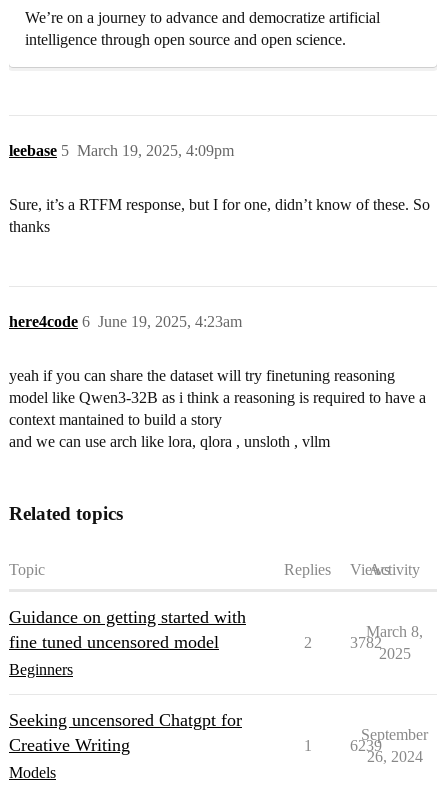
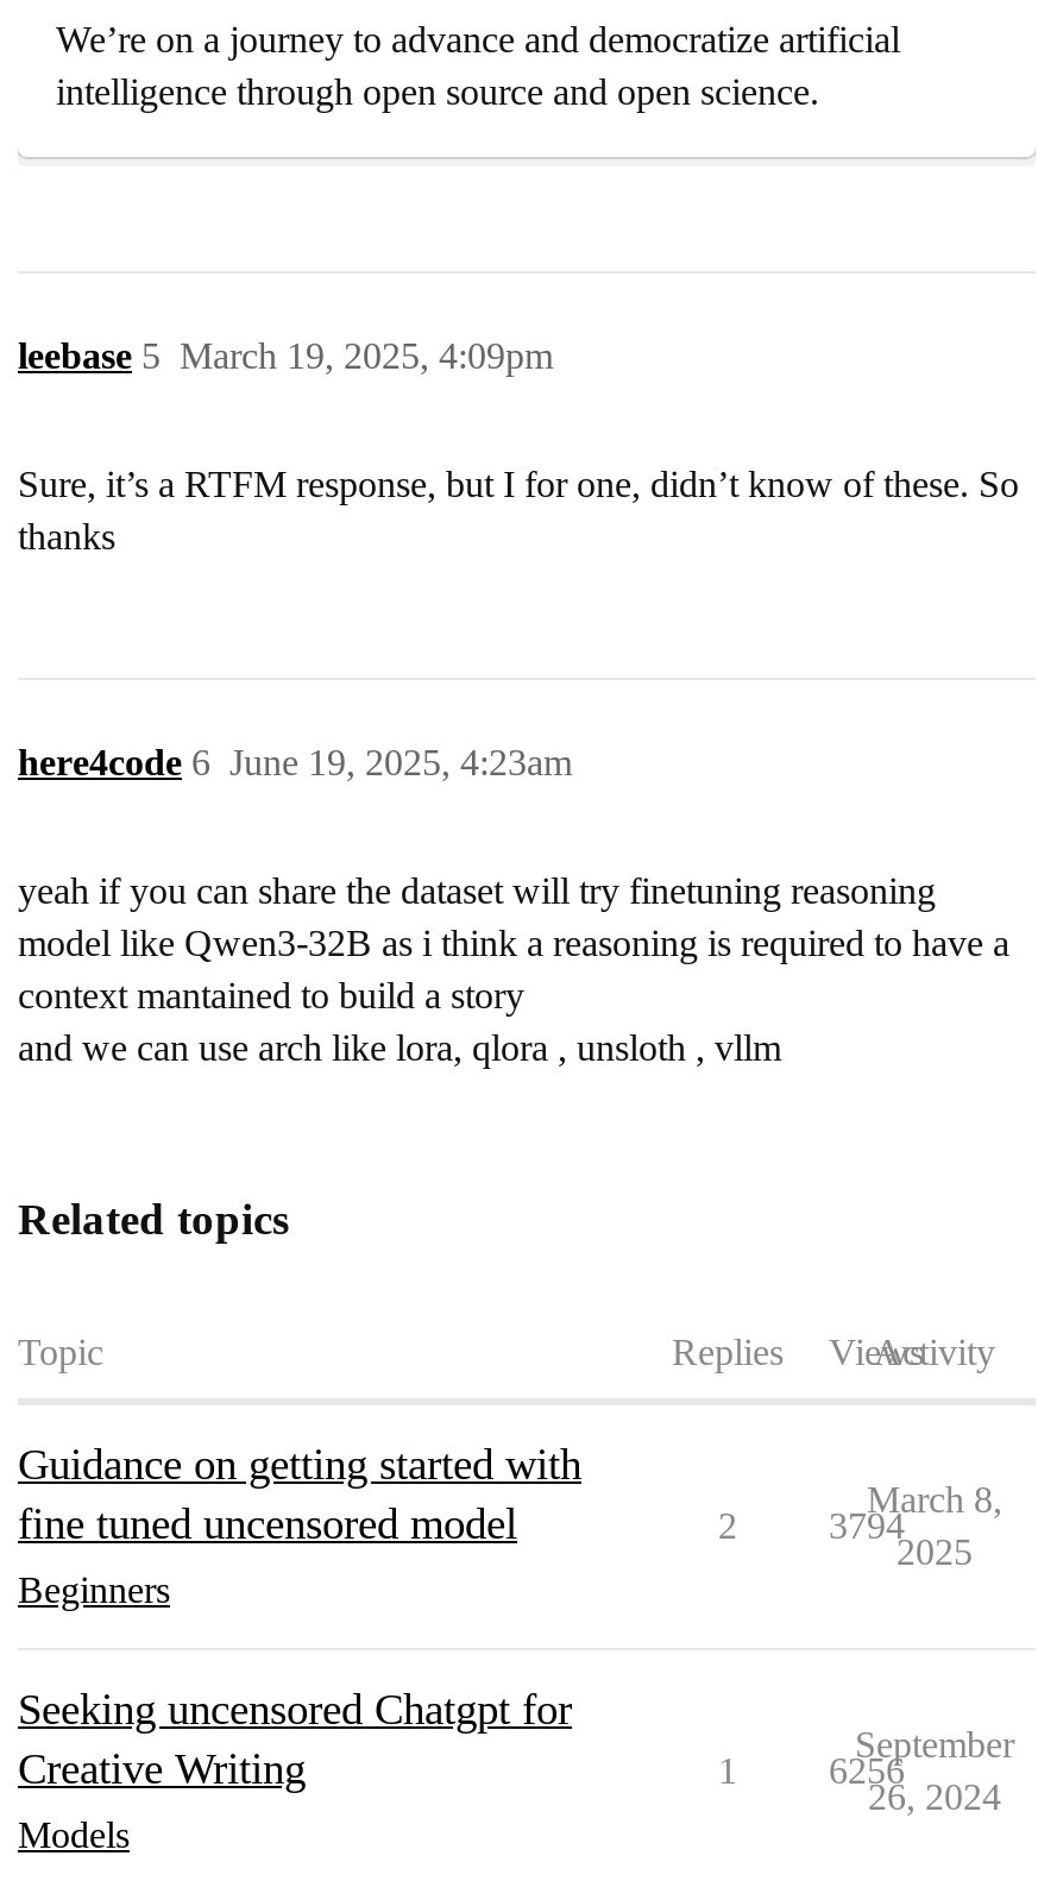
[350,634,382,651] 3782 -> [829,1505,905,1546] 3794
[350,737,382,754] 6239 -> [829,1750,905,1791] 6256

